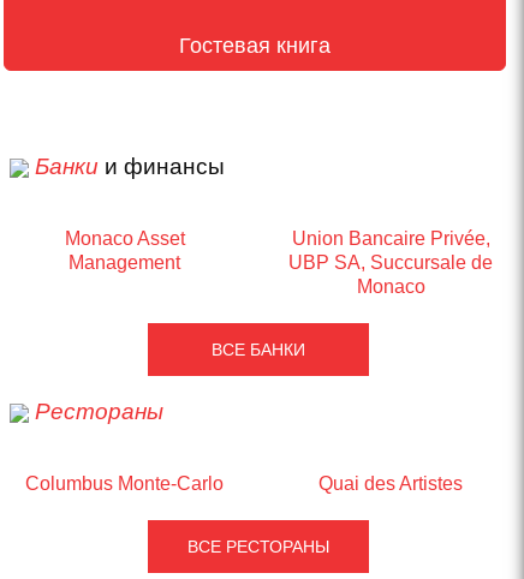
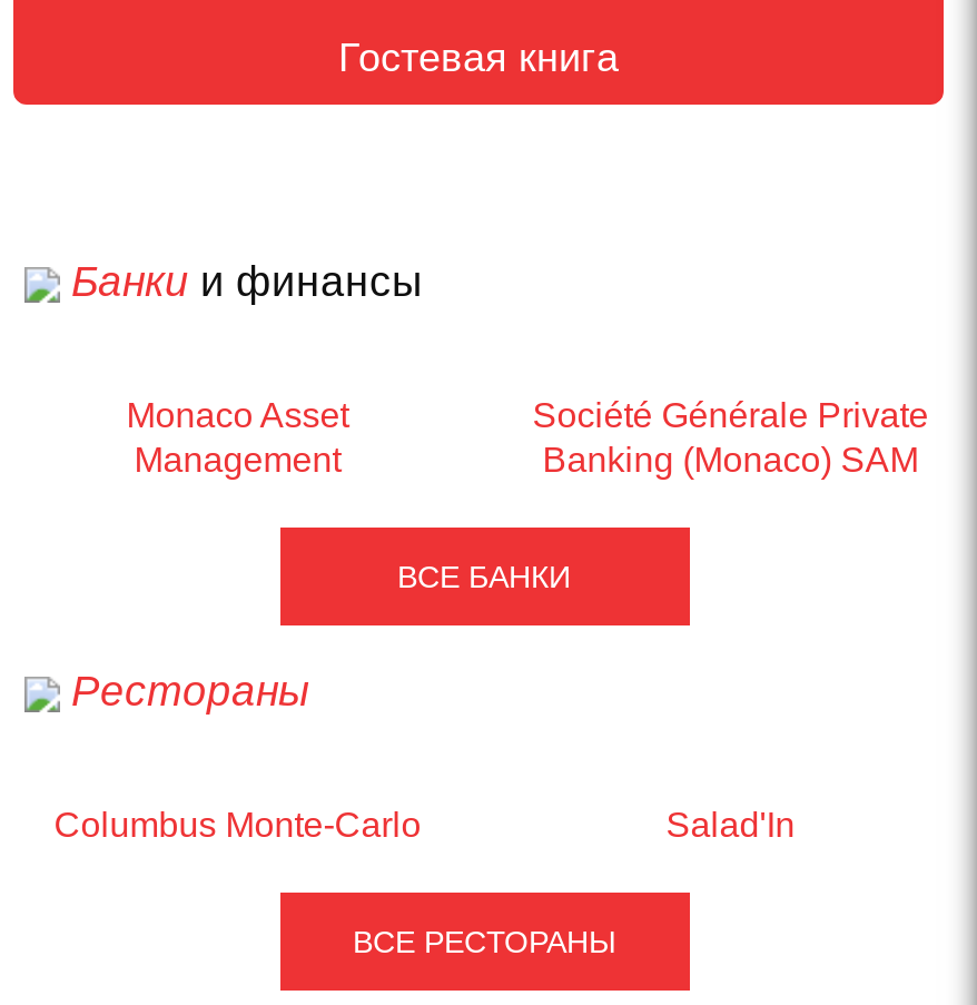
[289,228,493,297] Union Bancaire Privée, | UBP SA, Succursale de | Monaco -> [532,396,928,479] Société Générale Private | Banking (Monaco) SAM
[319,473,463,494] Quai des Artistes -> [666,806,795,844] Salad'In

